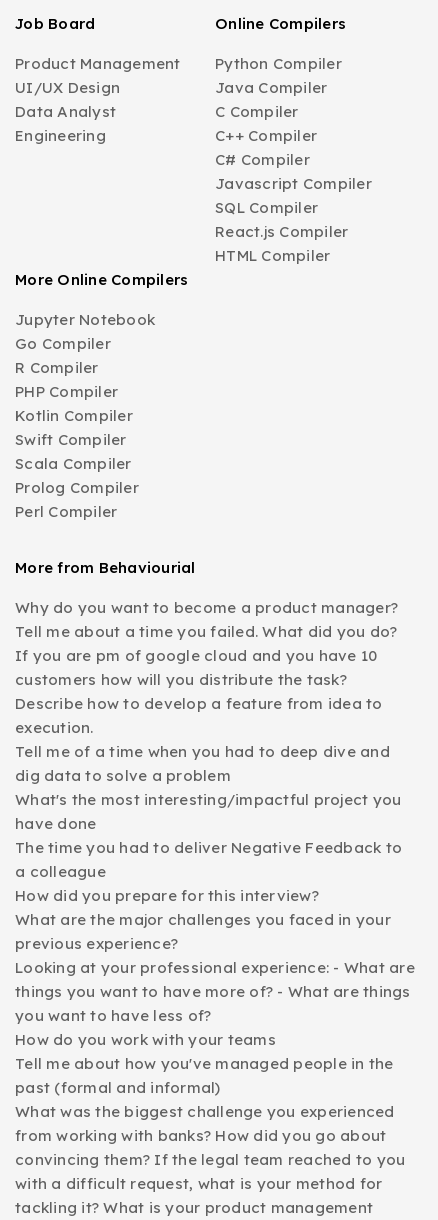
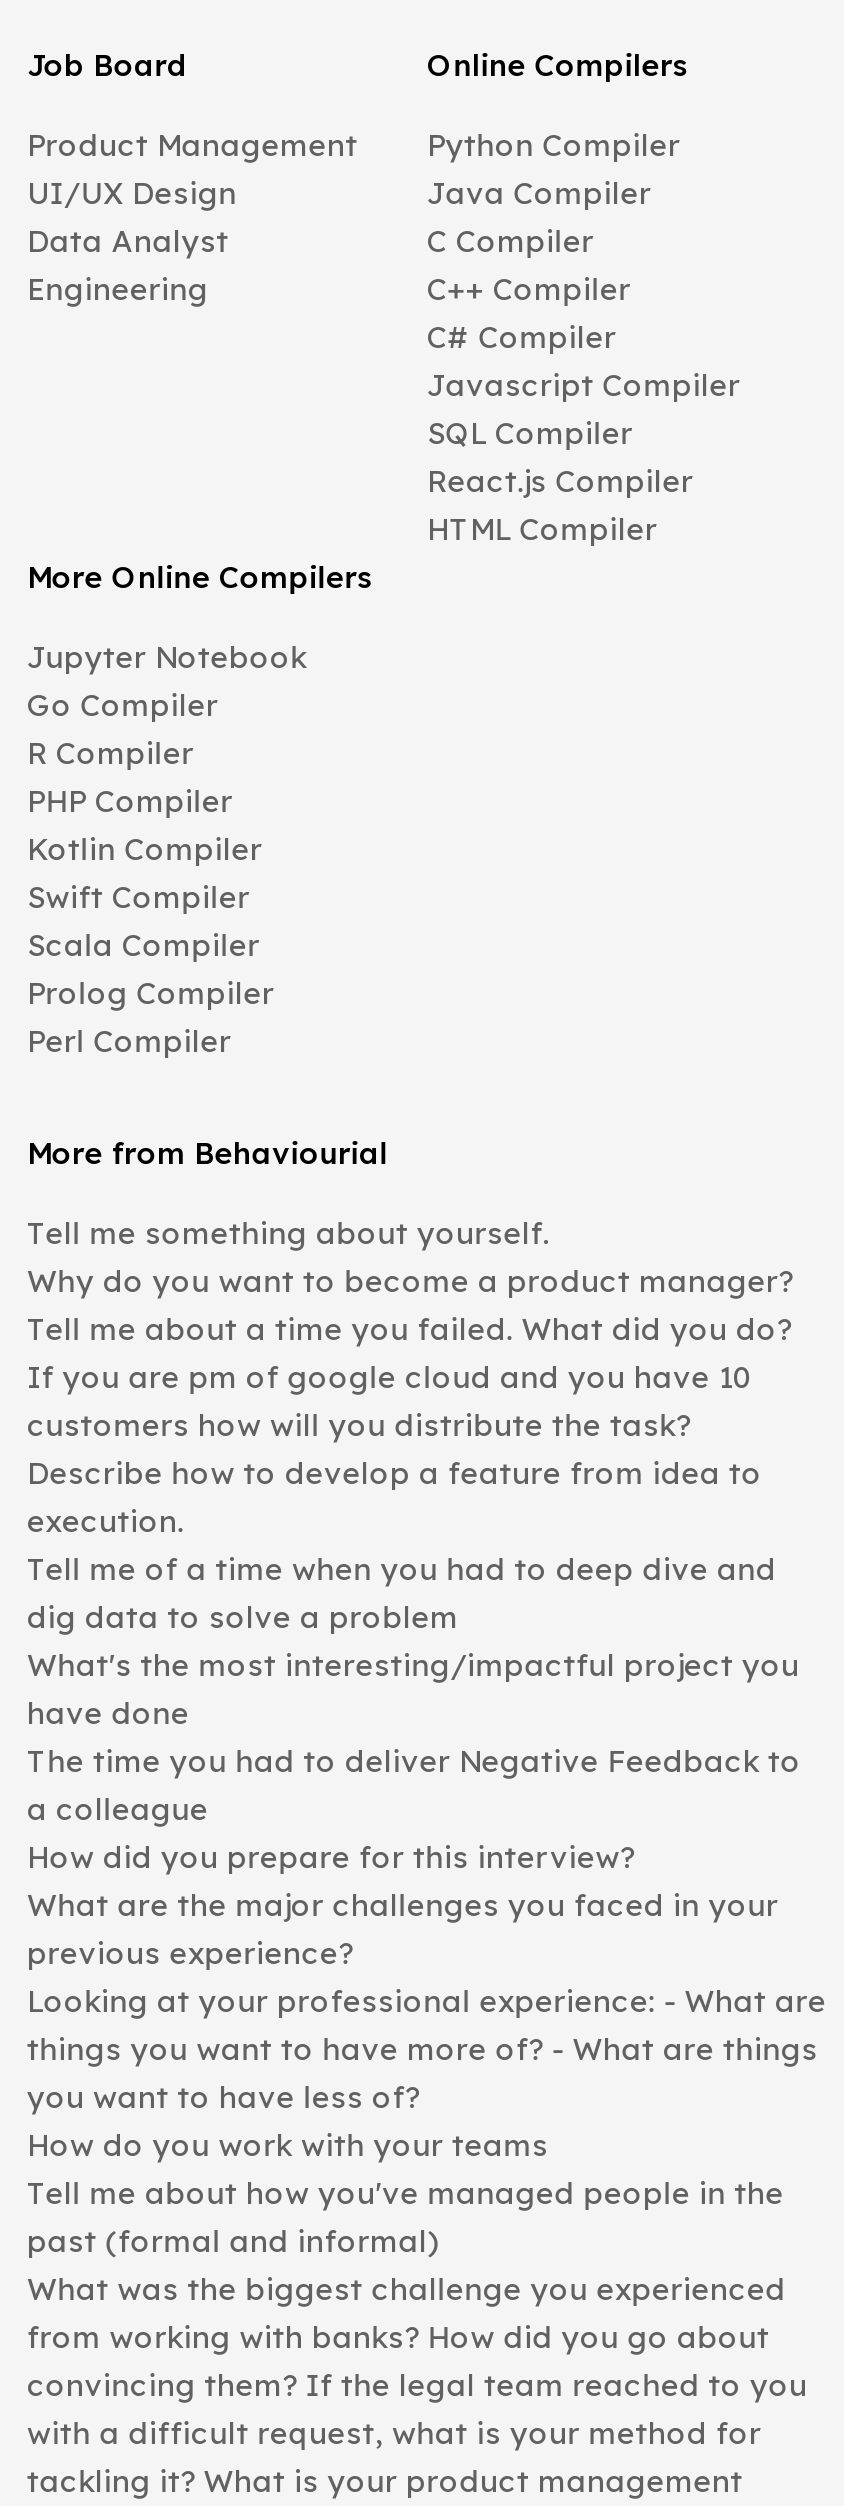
none -> [27,1214,549,1252] Tell me something about yourself.

